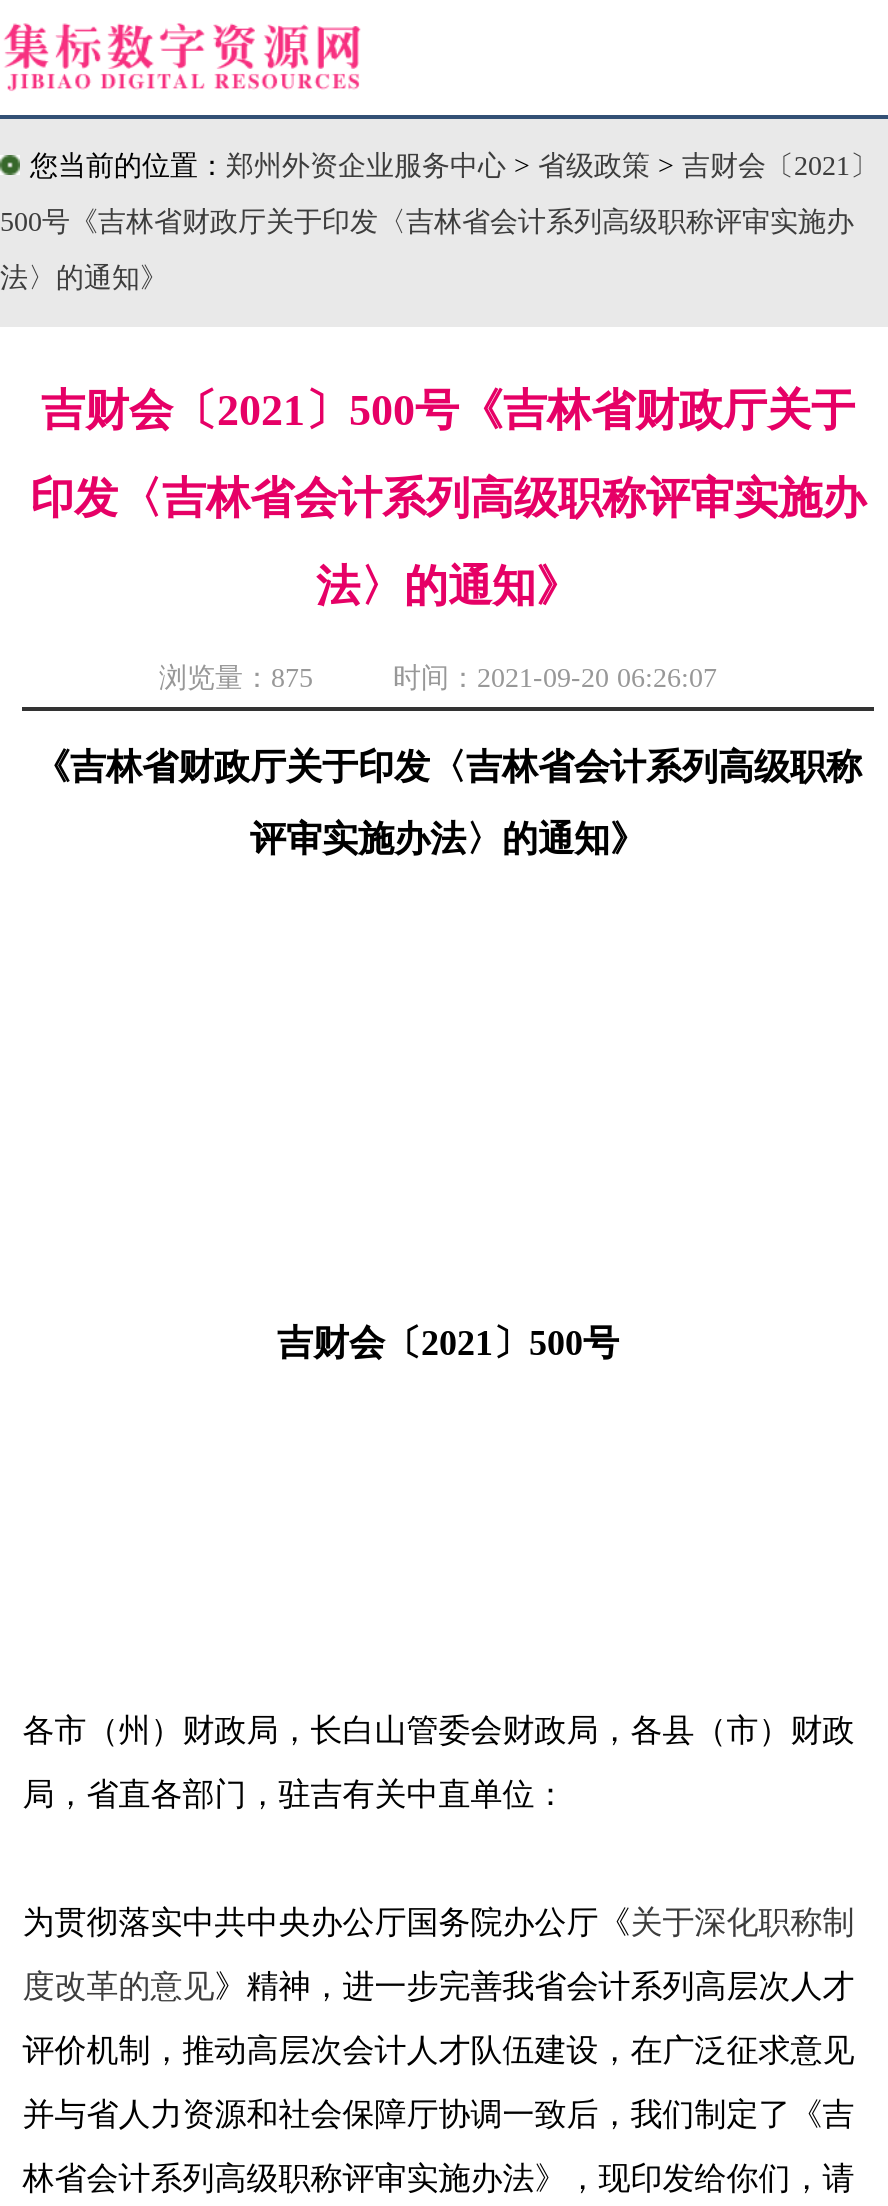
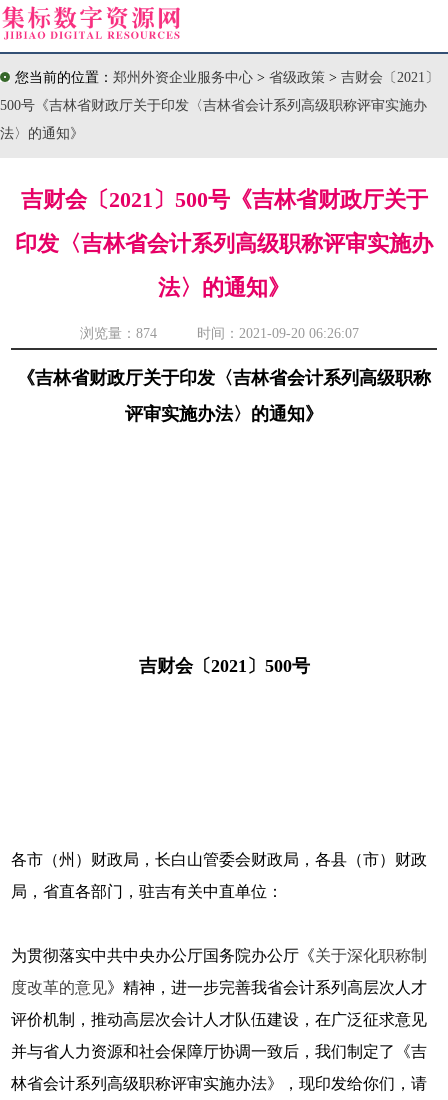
[159,663,717,693] 浏览量：875 时间：2021-09-20 06:26:07 -> [79,326,358,341] 浏览量：874 时间：2021-09-20 06:26:07

